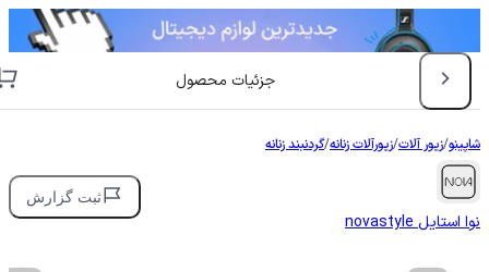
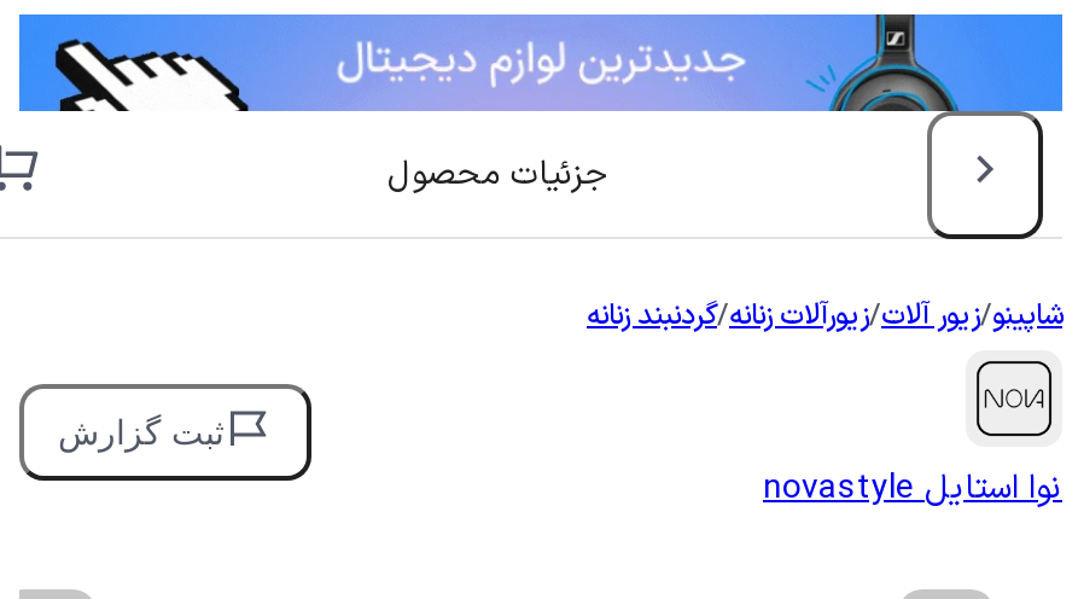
[25,8,116,53] [image] -> [53,12,254,114] [image]

